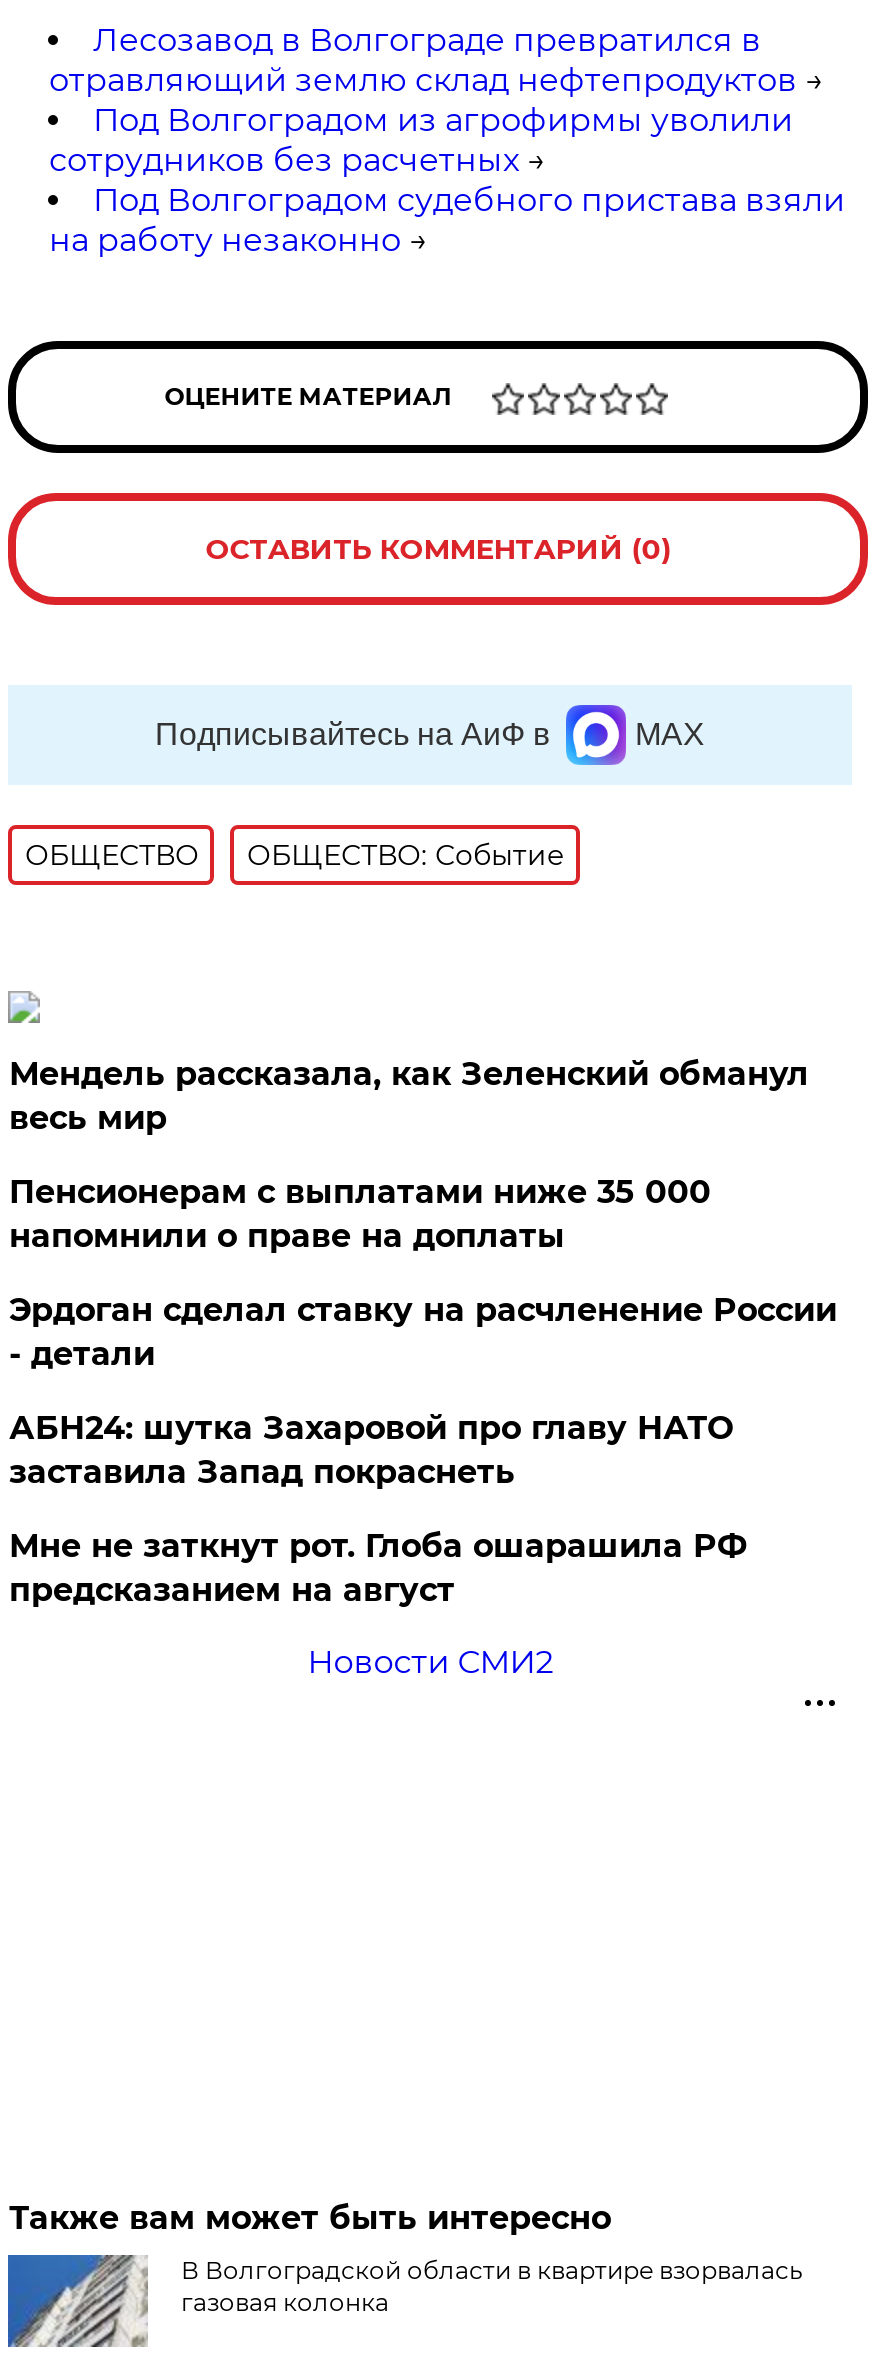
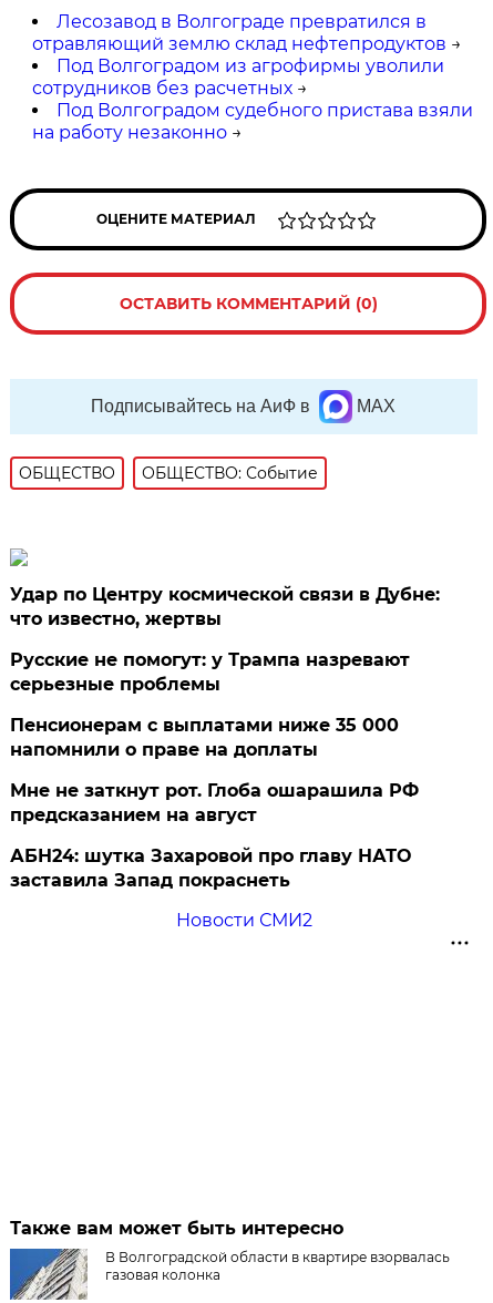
[9,1055,809,1137] Мендель рассказала, как Зеленский обманул | весь мир -> [10,584,440,695] Удар по Центру космической связи в Дубне: | что известно, жертвы | Русские не помогут: у Трампа назревают | серьезные проблемы
moved [9,1173,711,1255] -> [10,715,399,760]: Пенсионерам с выплатами ниже 35 000 | напомнили о праве на доплаты
[9,1291,837,1373] Эрдоган сделал ставку на расчленение России | - детали -> none
moved [9,1409,733,1491] -> [10,845,411,891]: АБН24: шутка Захаровой про главу НАТО | заставила Запад покраснеть
moved [9,1527,747,1609] -> [10,780,419,825]: Мне не заткнут рот. Глоба ошарашила РФ | предсказанием на август

